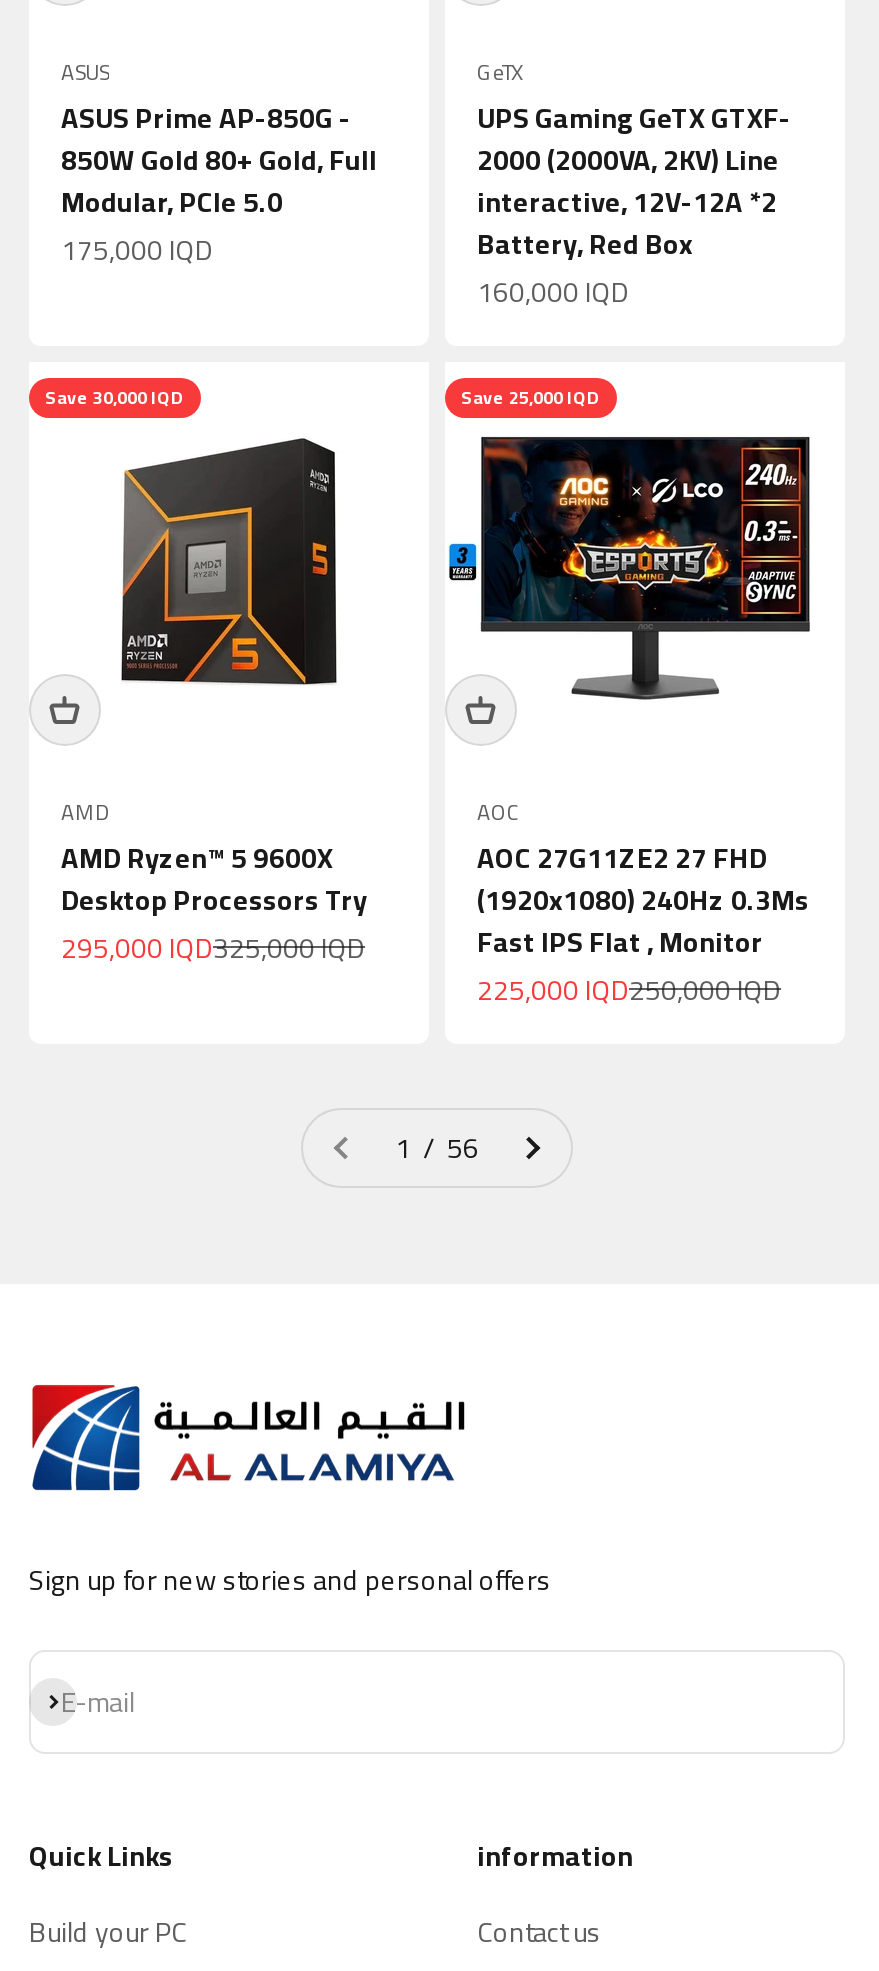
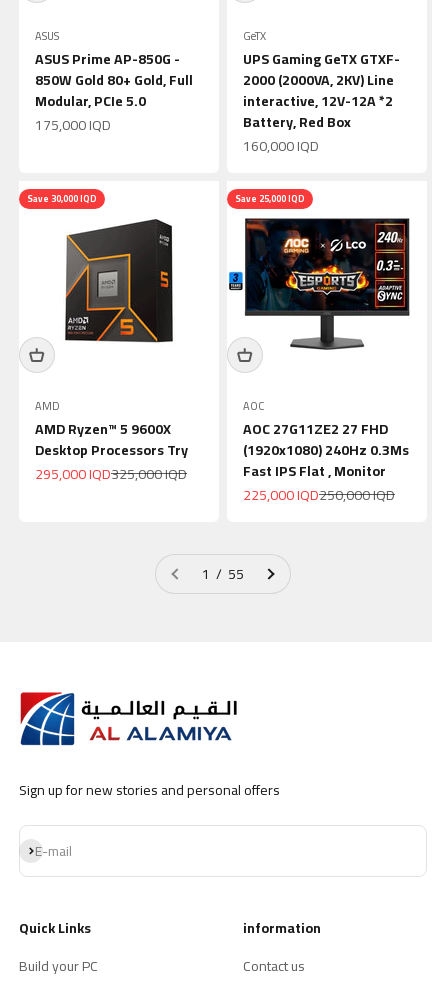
[395,1121,479,1173] 1 / 56 -> [202,561,244,587] 1 / 55

